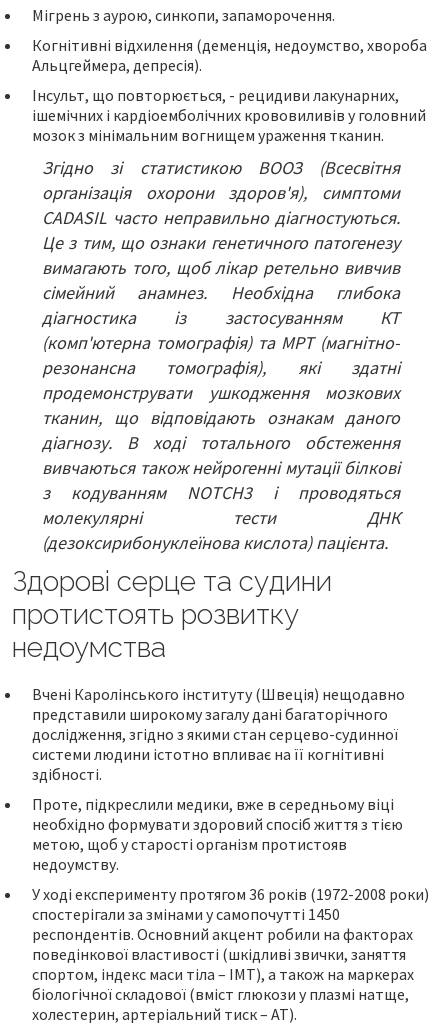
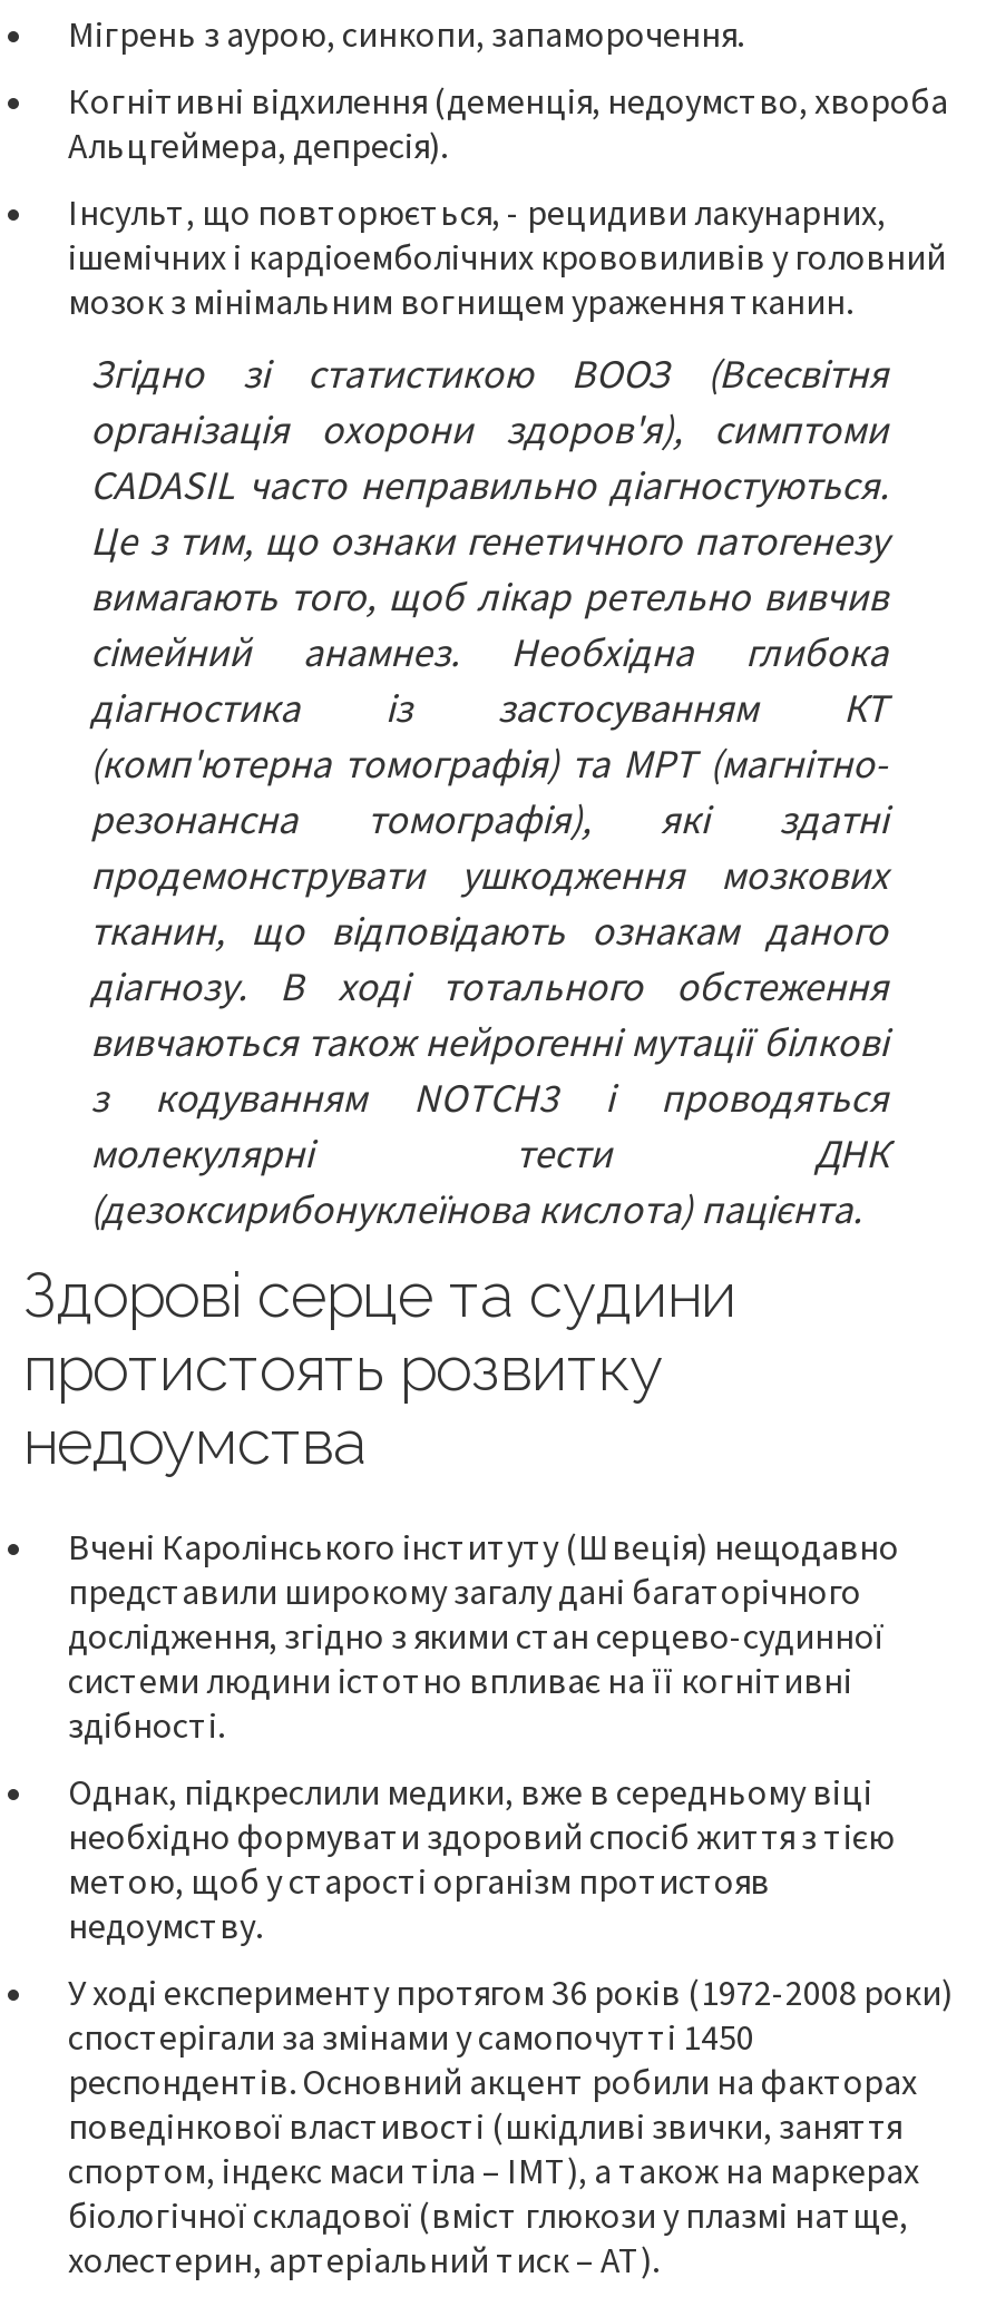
[32,794,394,814] Проте, підкреслили медики, вже в середньому віці -> [68,1769,872,1813] Однак, підкреслили медики, вже в середньому віці

